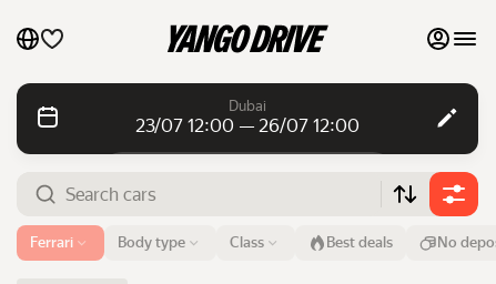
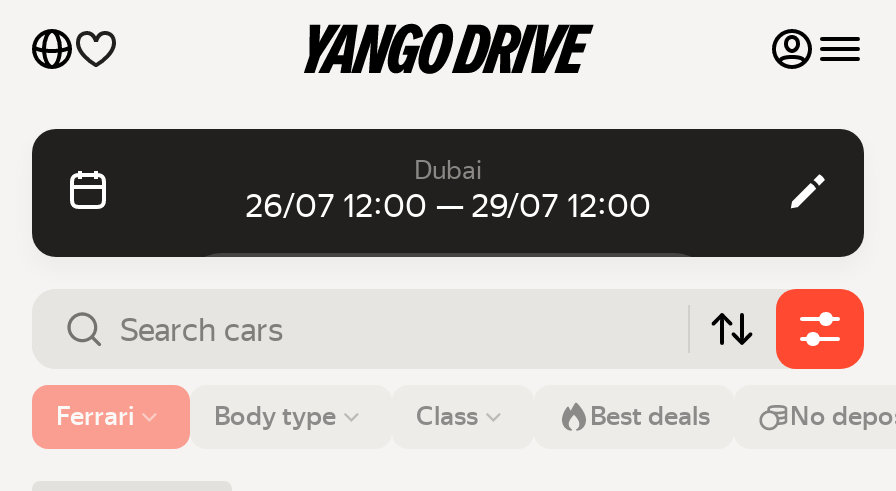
[135,115,360,136] 23/07 12:00 — 26/07 12:00 -> [245,187,651,225] 26/07 12:00 — 29/07 12:00

